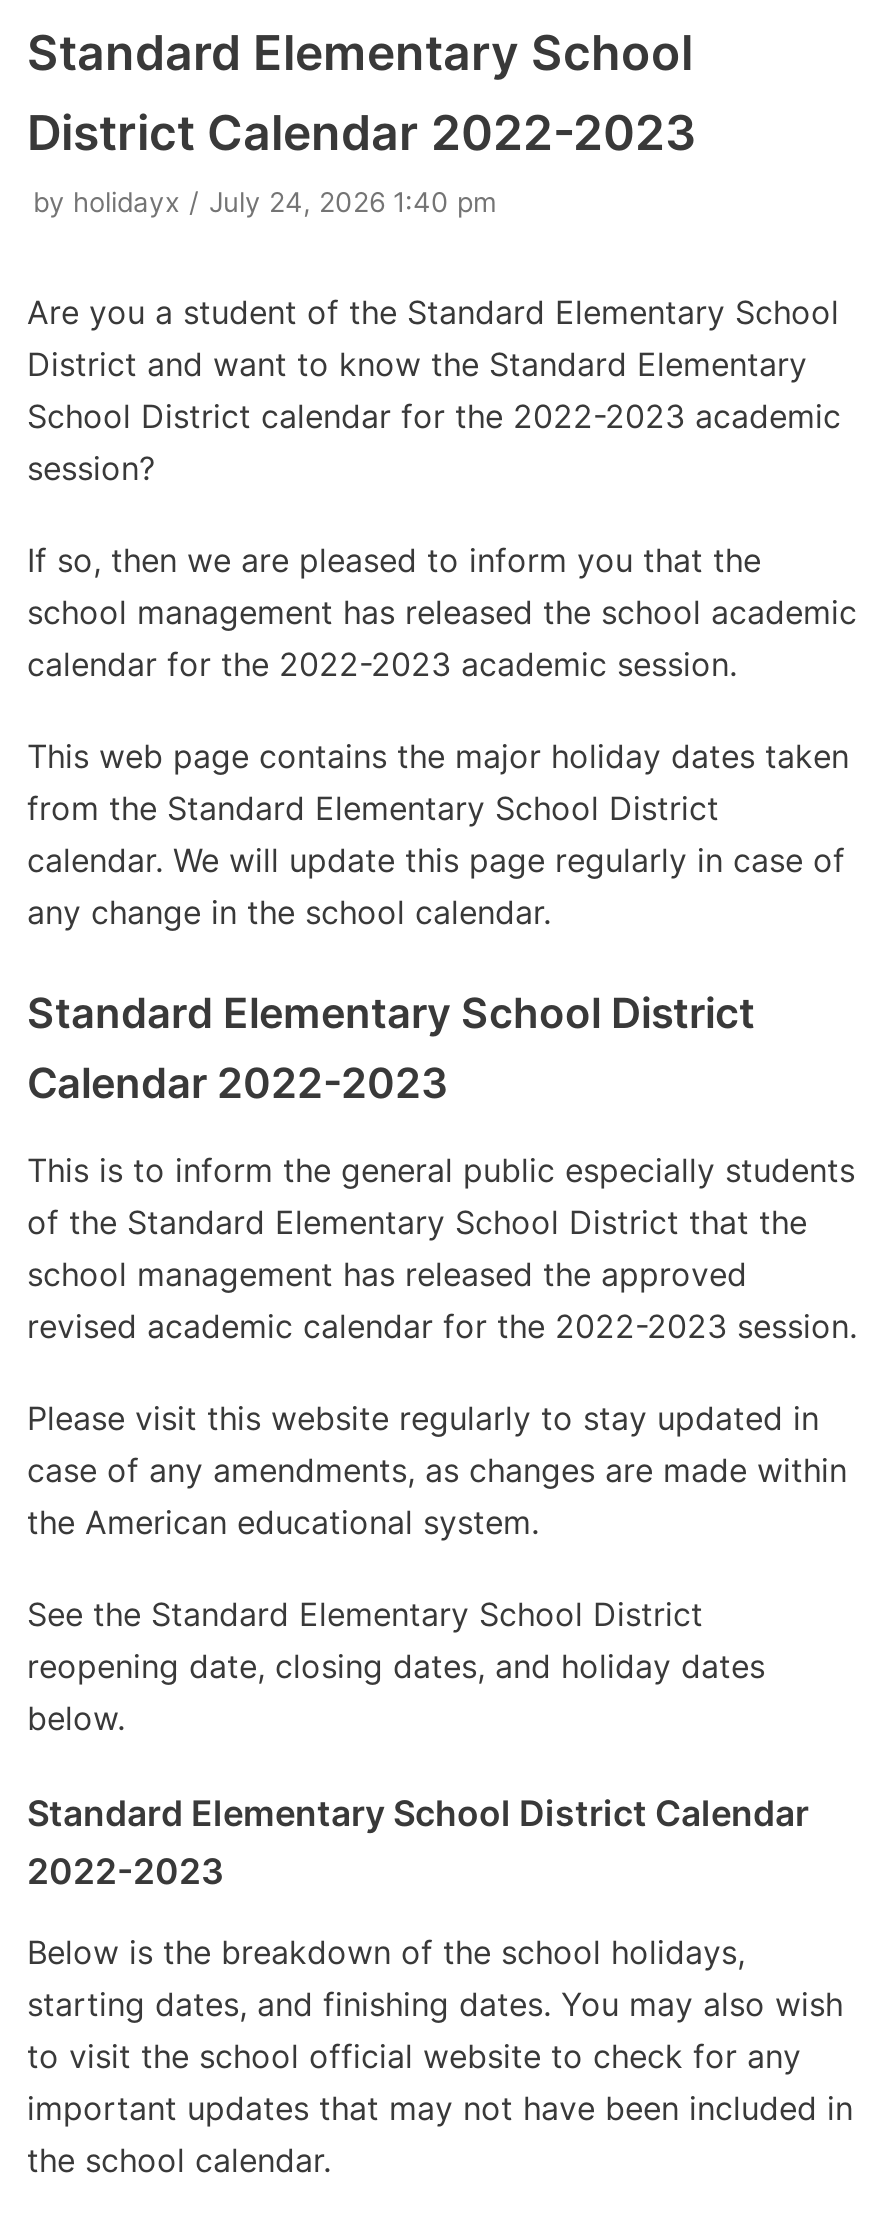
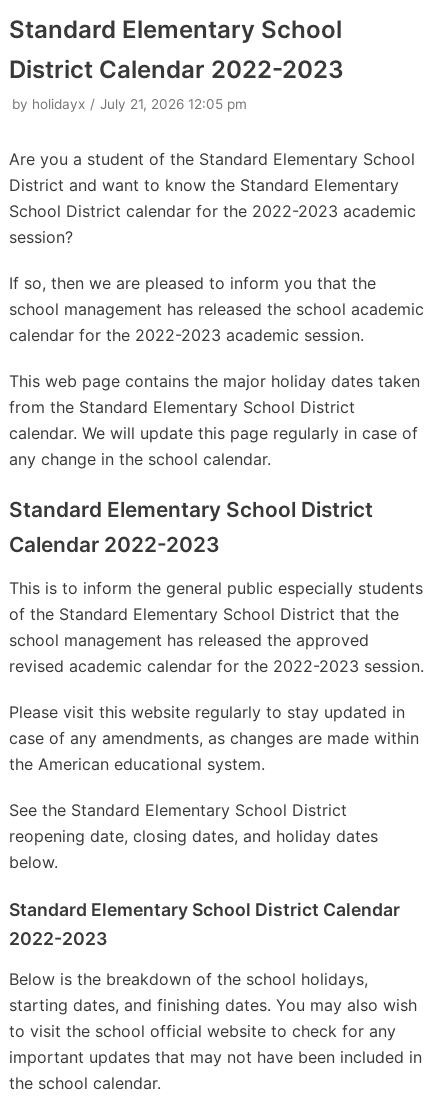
[33,186,497,218] by holidayx July 24, 2026 1:40 pm -> [12,96,247,112] by holidayx July 21, 2026 12:05 pm

